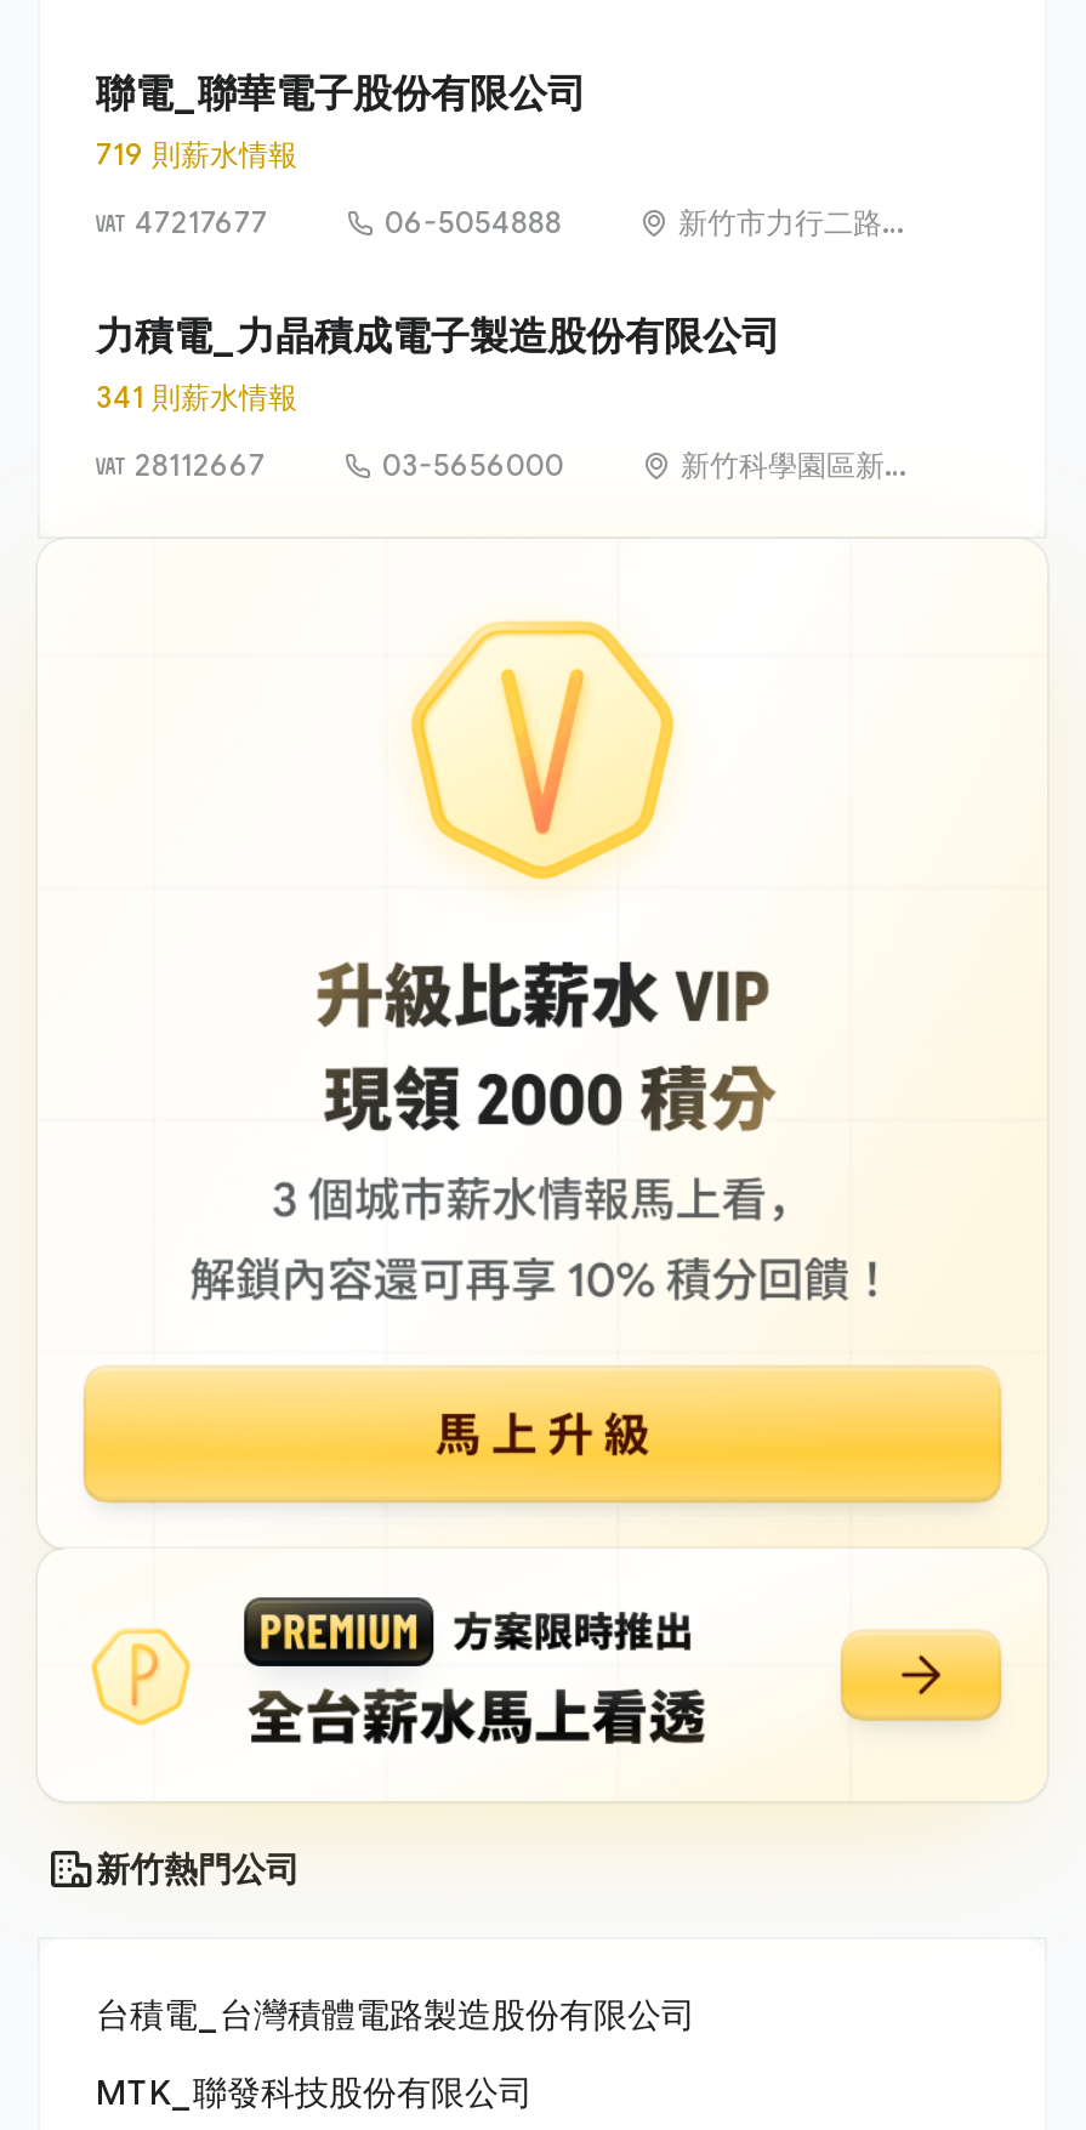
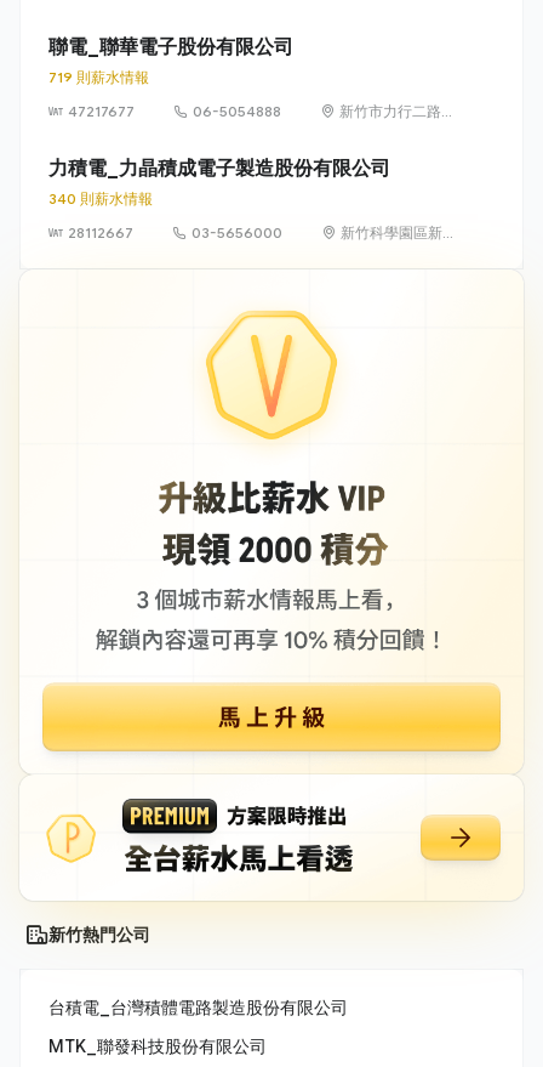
[96,379,297,415] 341 則薪水情報 -> [48,189,153,208] 340 則薪水情報

